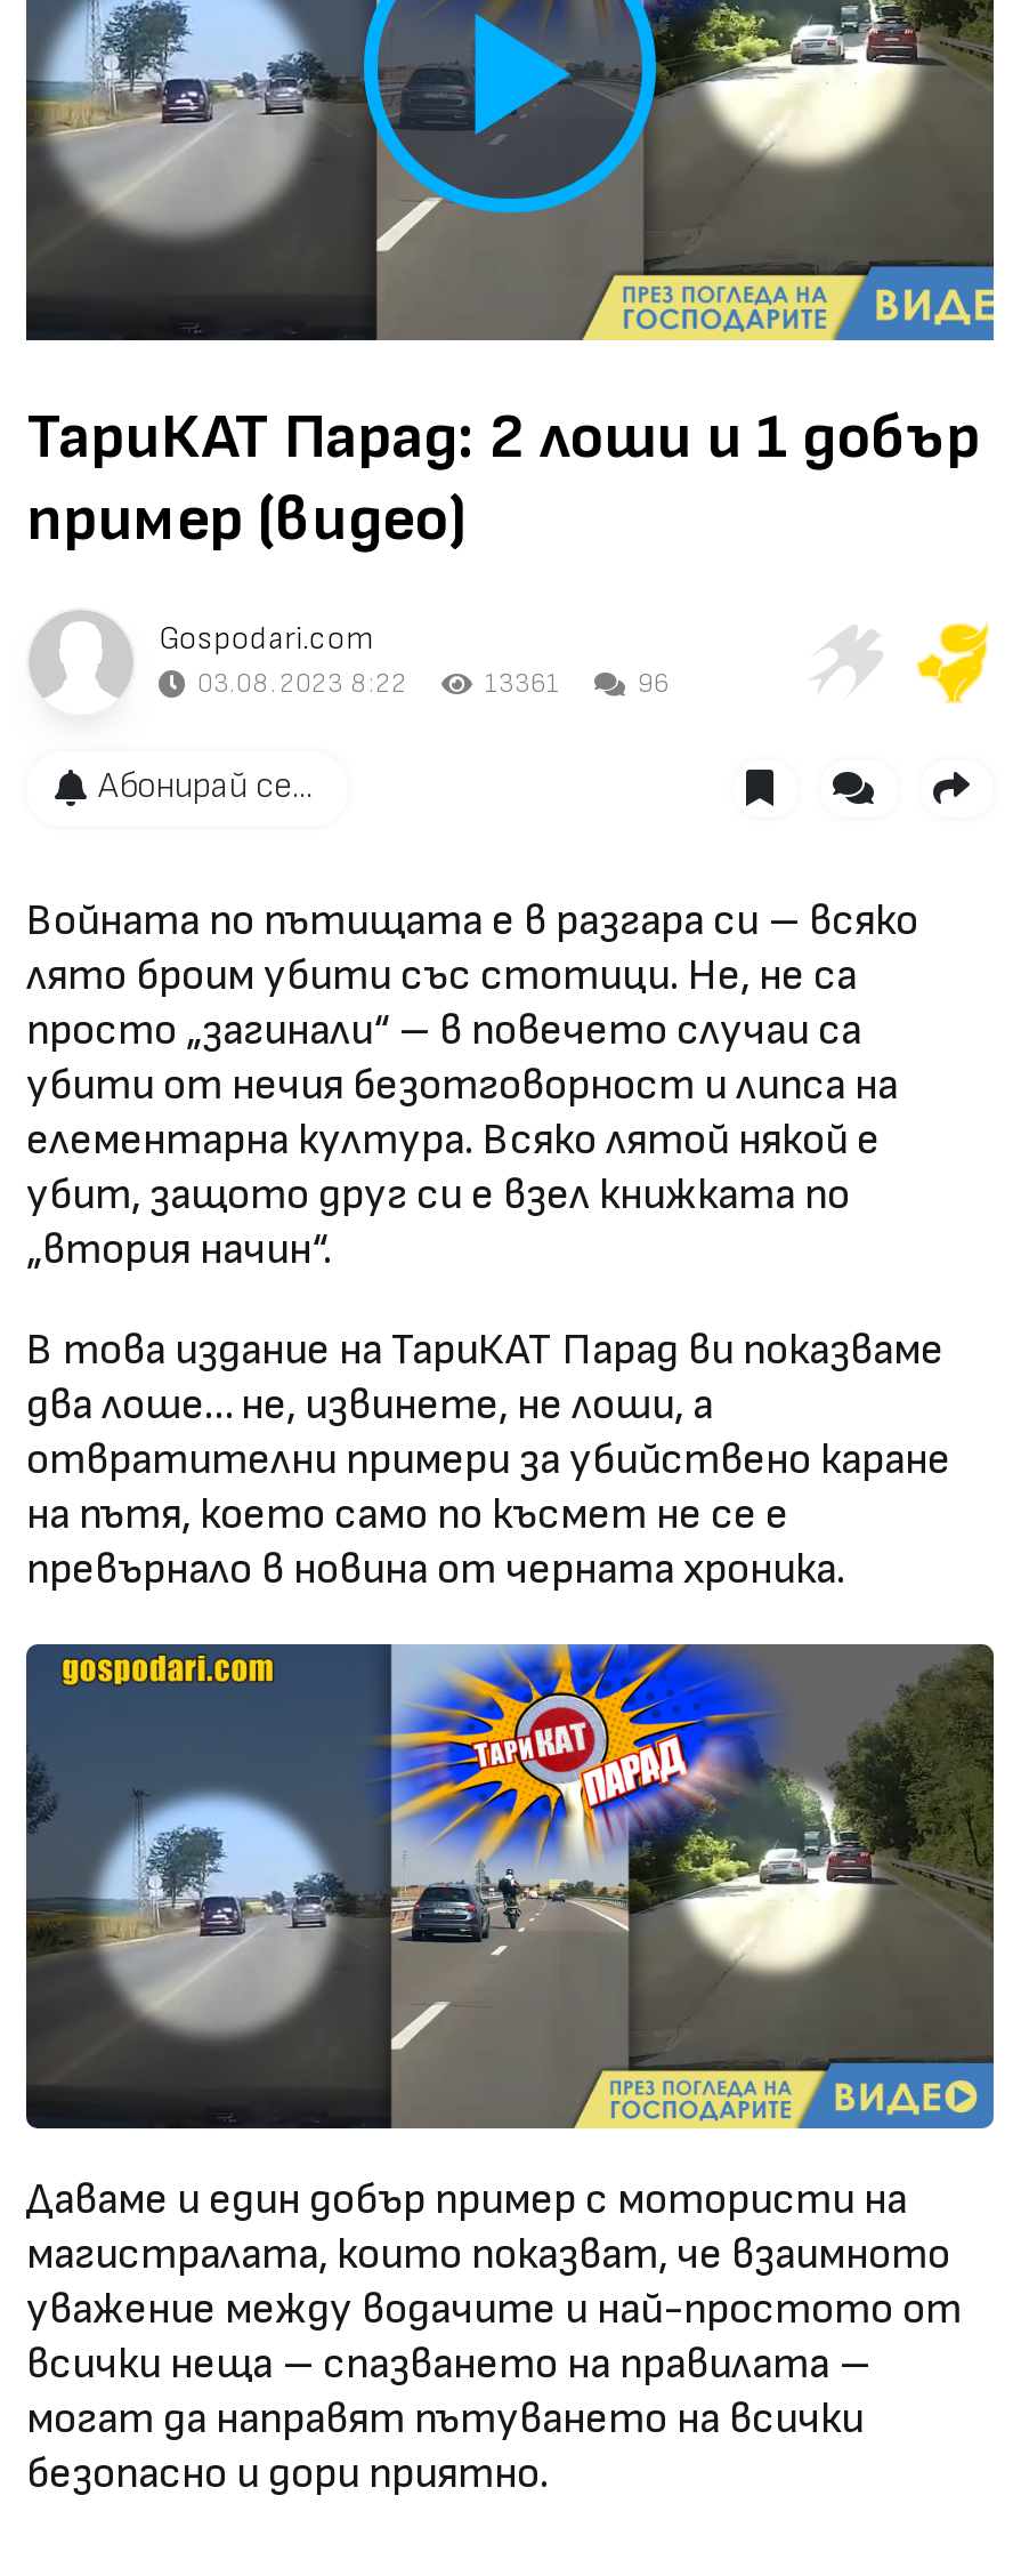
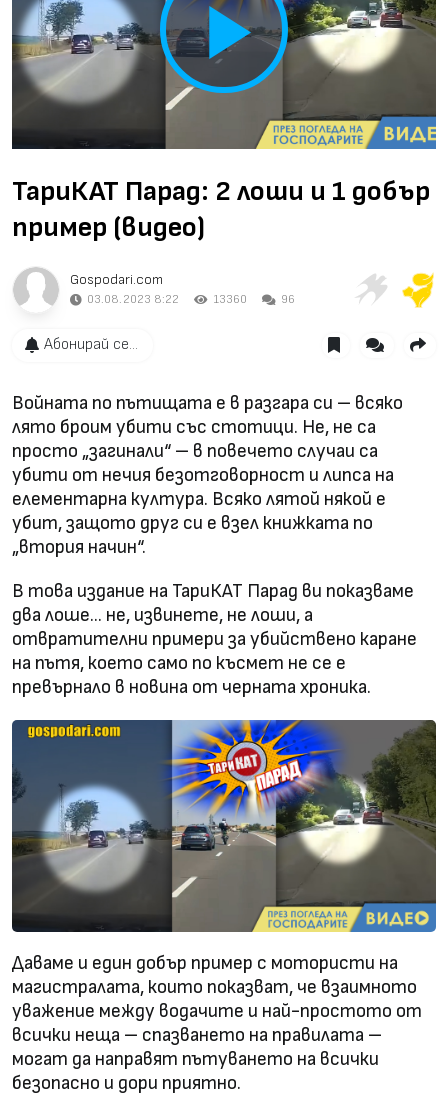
[485,666,560,700] 13361 -> [213,291,247,306] 13360

